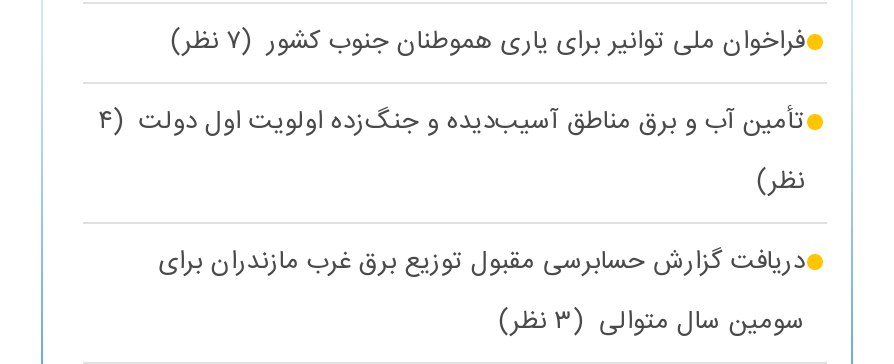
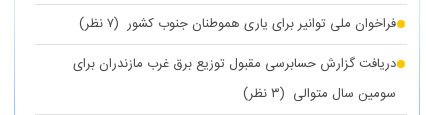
[99,100,805,204] تأمین آب و برق مناطق آسیب‌دیده و جنگ‌زده اولویت اول دولت (۴ | نظر) -> none

